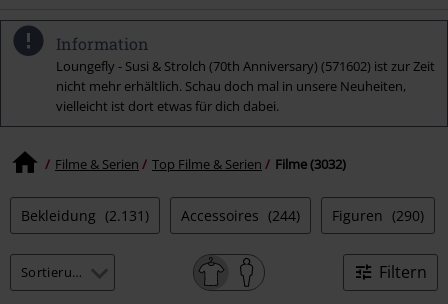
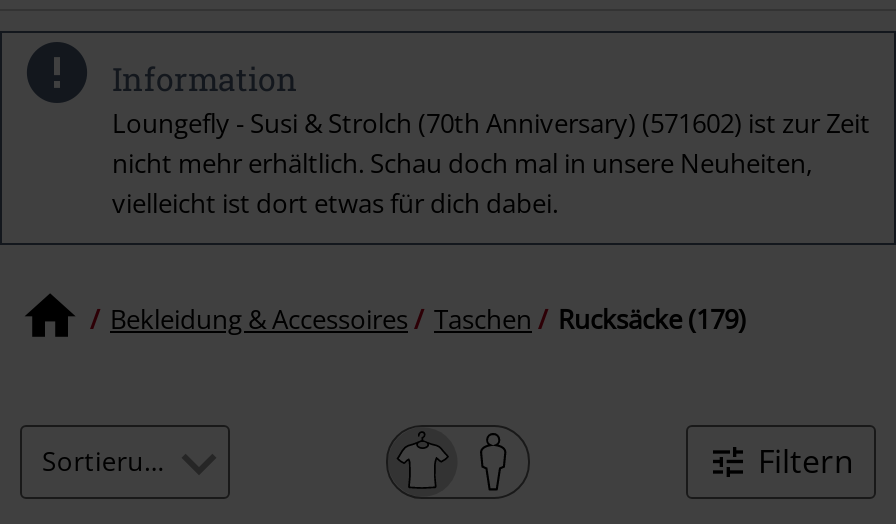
[21,155,424,225] Filme & Serien | Top Filme & Serien | Filme (3032) | Bekleidung (2.131) | Accessoires (244) | Figuren (290) -> [110,301,746,337] Bekleidung & Accessoires | Taschen | Rucksäcke (179)

